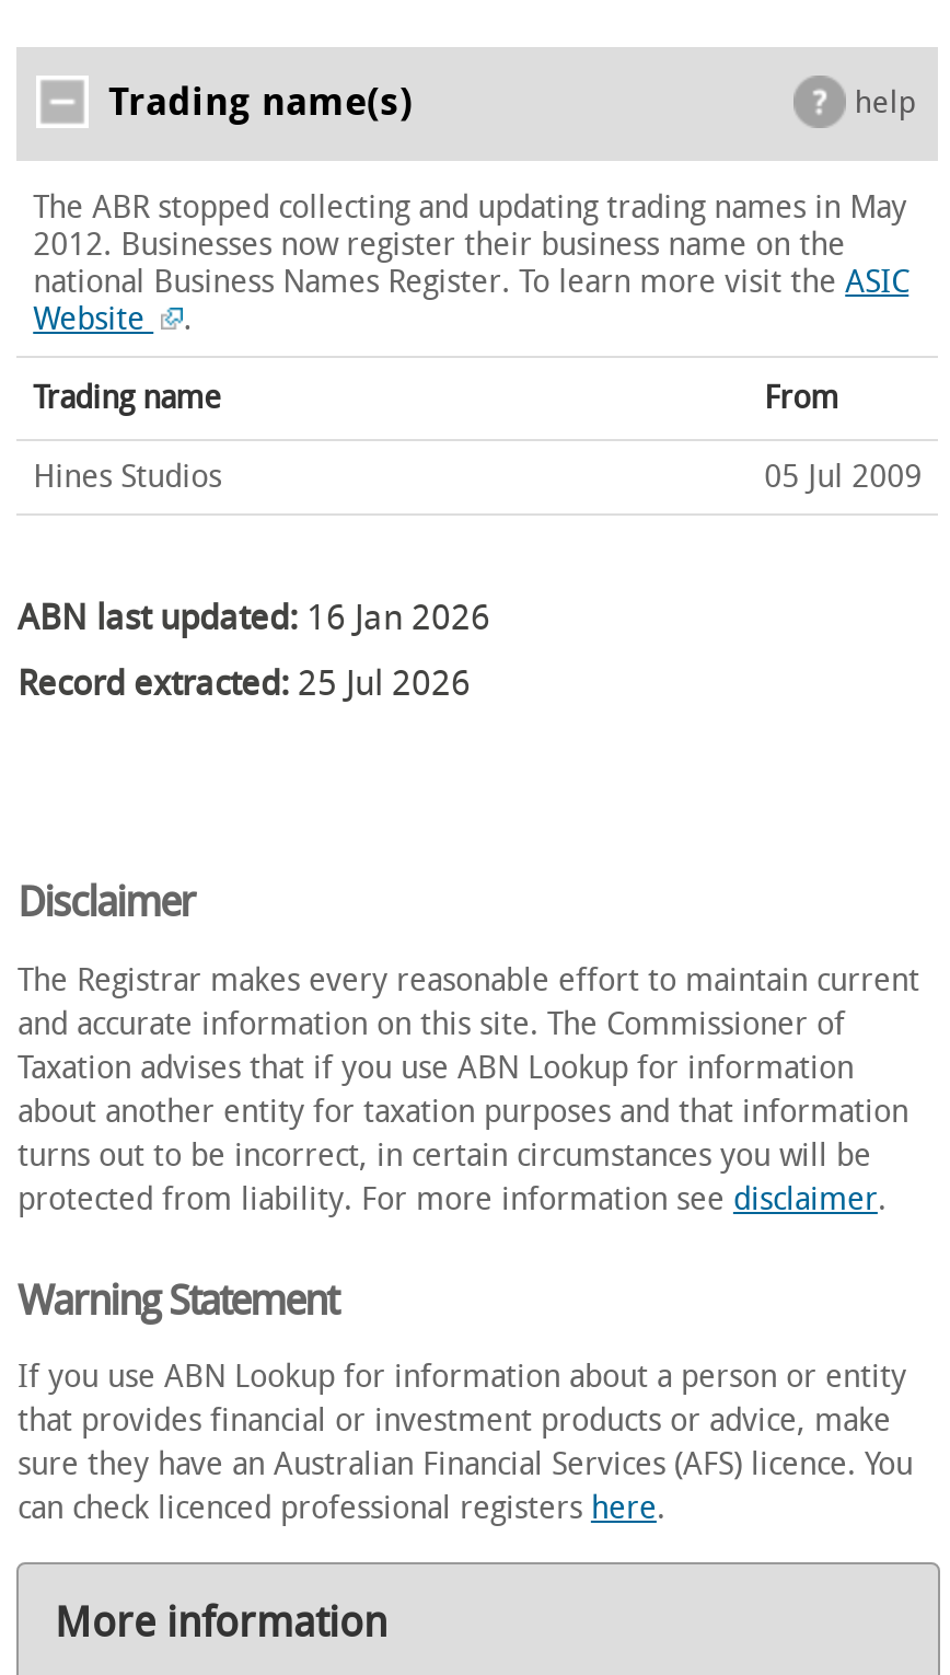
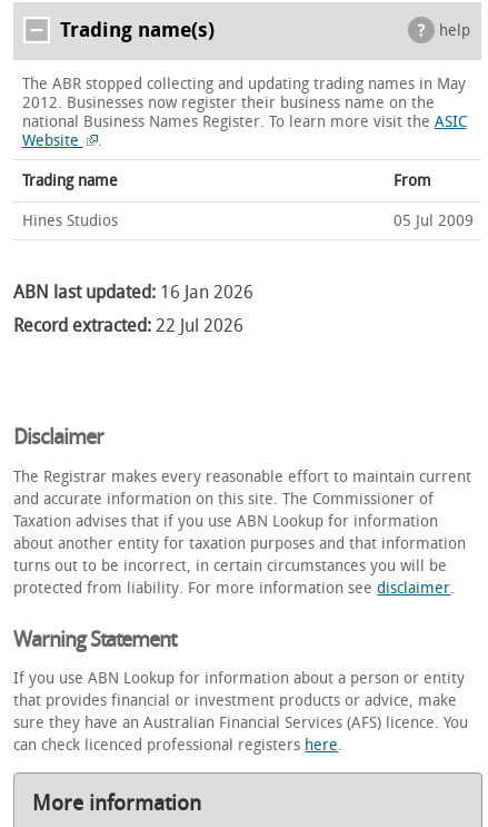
[17,662,470,703] Record extracted: 25 Jul 2026 -> [14,315,244,336] Record extracted: 22 Jul 2026

